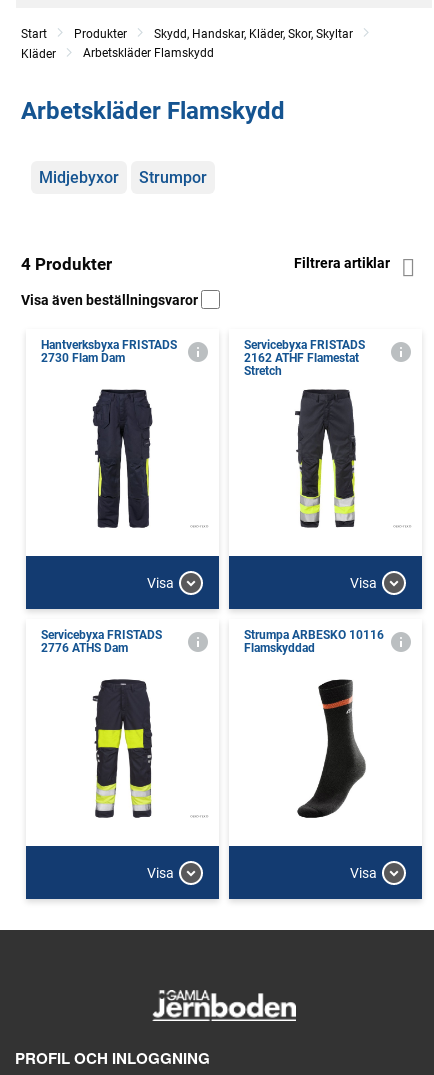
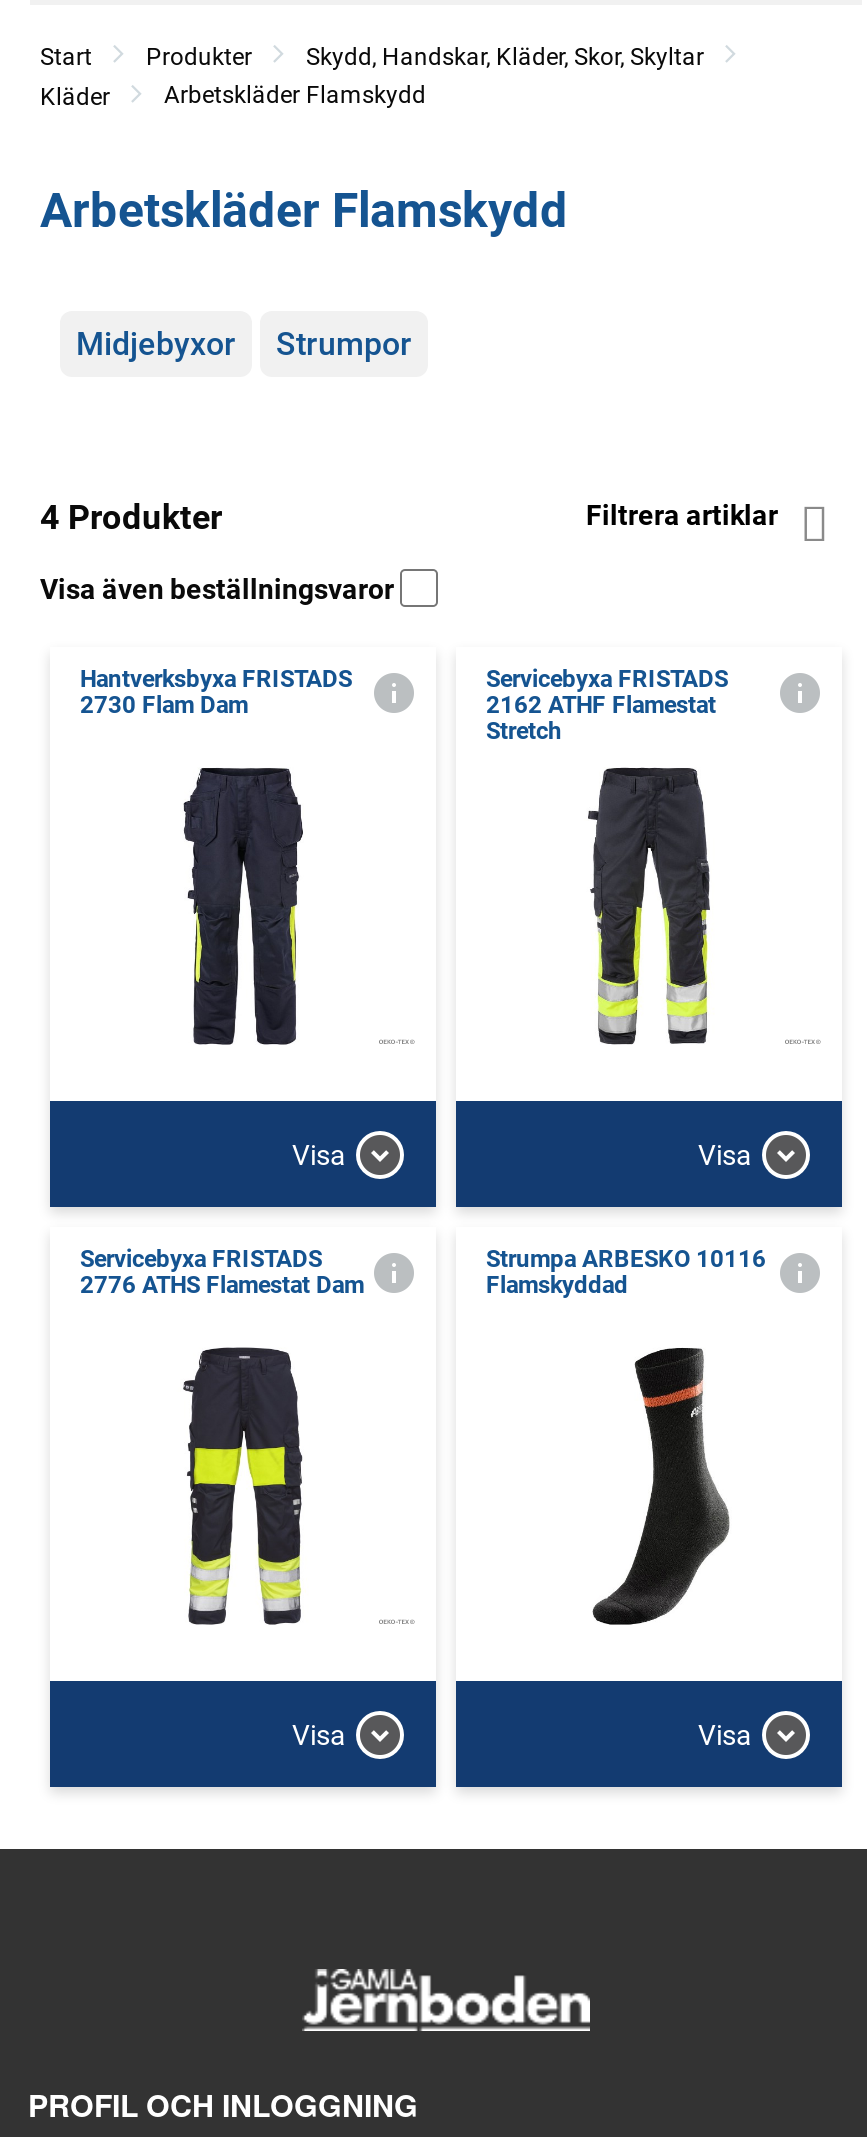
[41,641,128,655] 2776 ATHS Dam -> [80,1271,364,1299] 2776 ATHS Flamestat Dam

